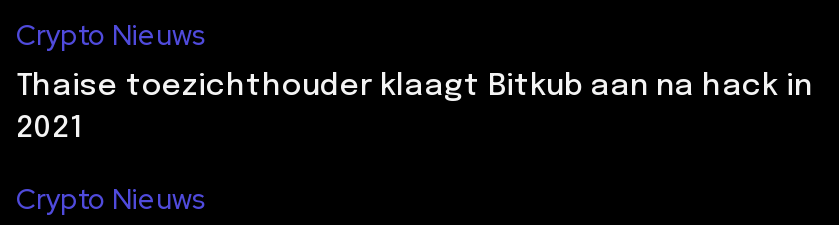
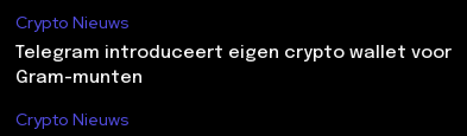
[16,70,812,144] Thaise toezichthouder klaagt Bitkub aan na hack in | 2021 -> [15,43,452,87] Telegram introduceert eigen crypto wallet voor | Gram-munten

